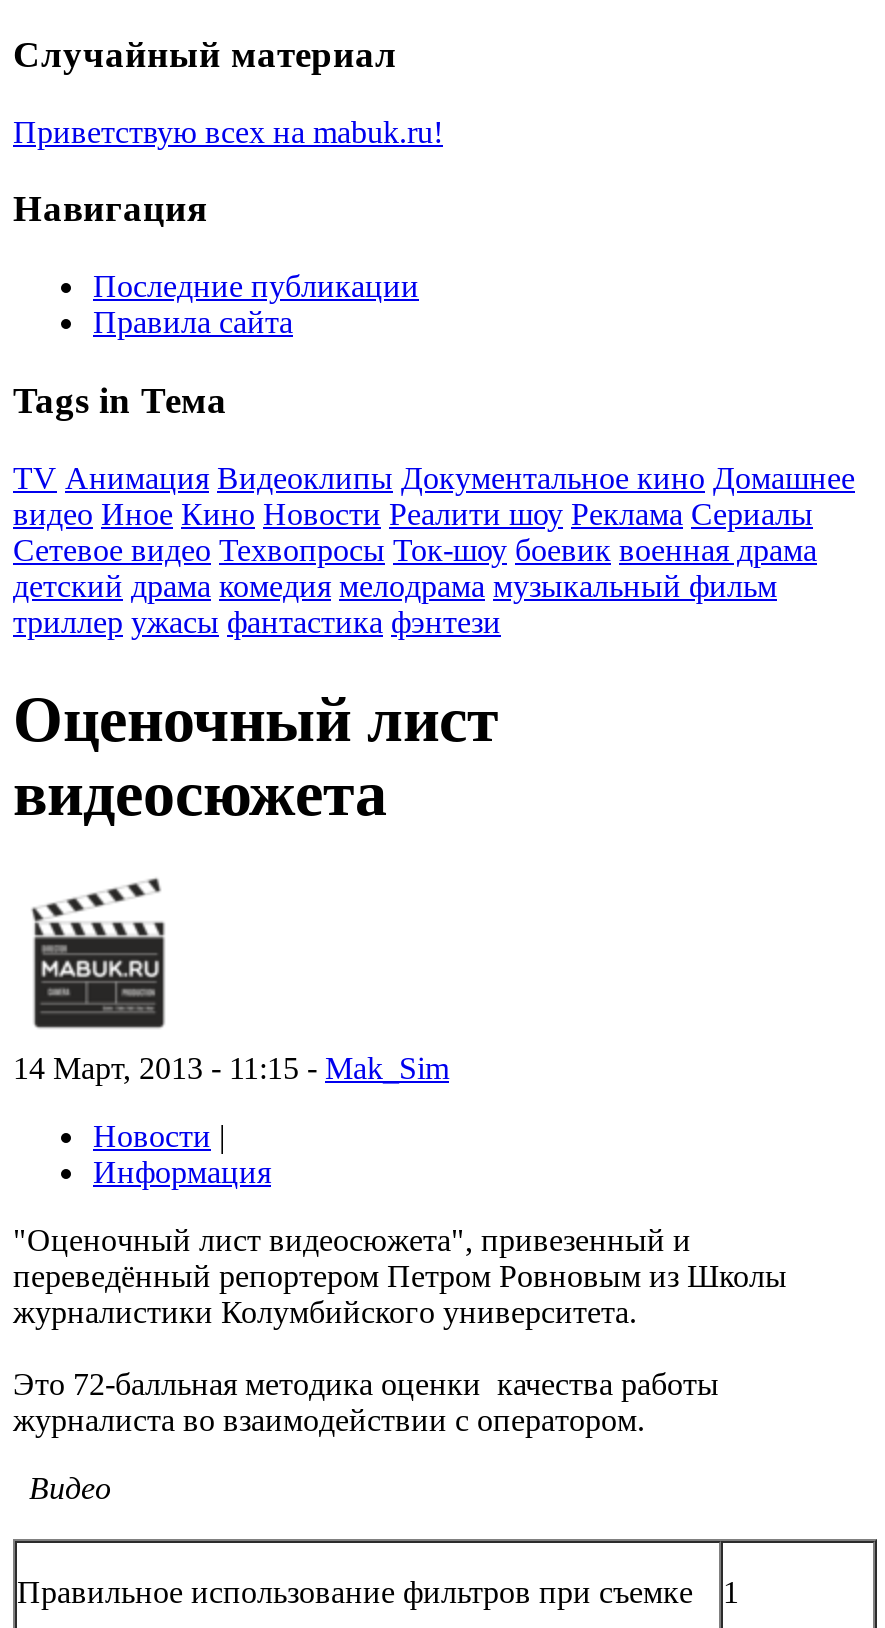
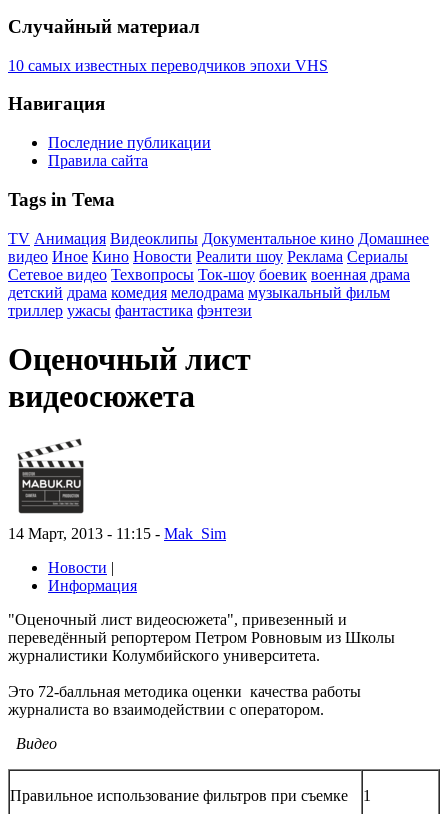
[13,114,443,148] Приветствую всех на mabuk.ru! -> [8,57,328,74] 10 самых известных переводчиков эпохи VHS

